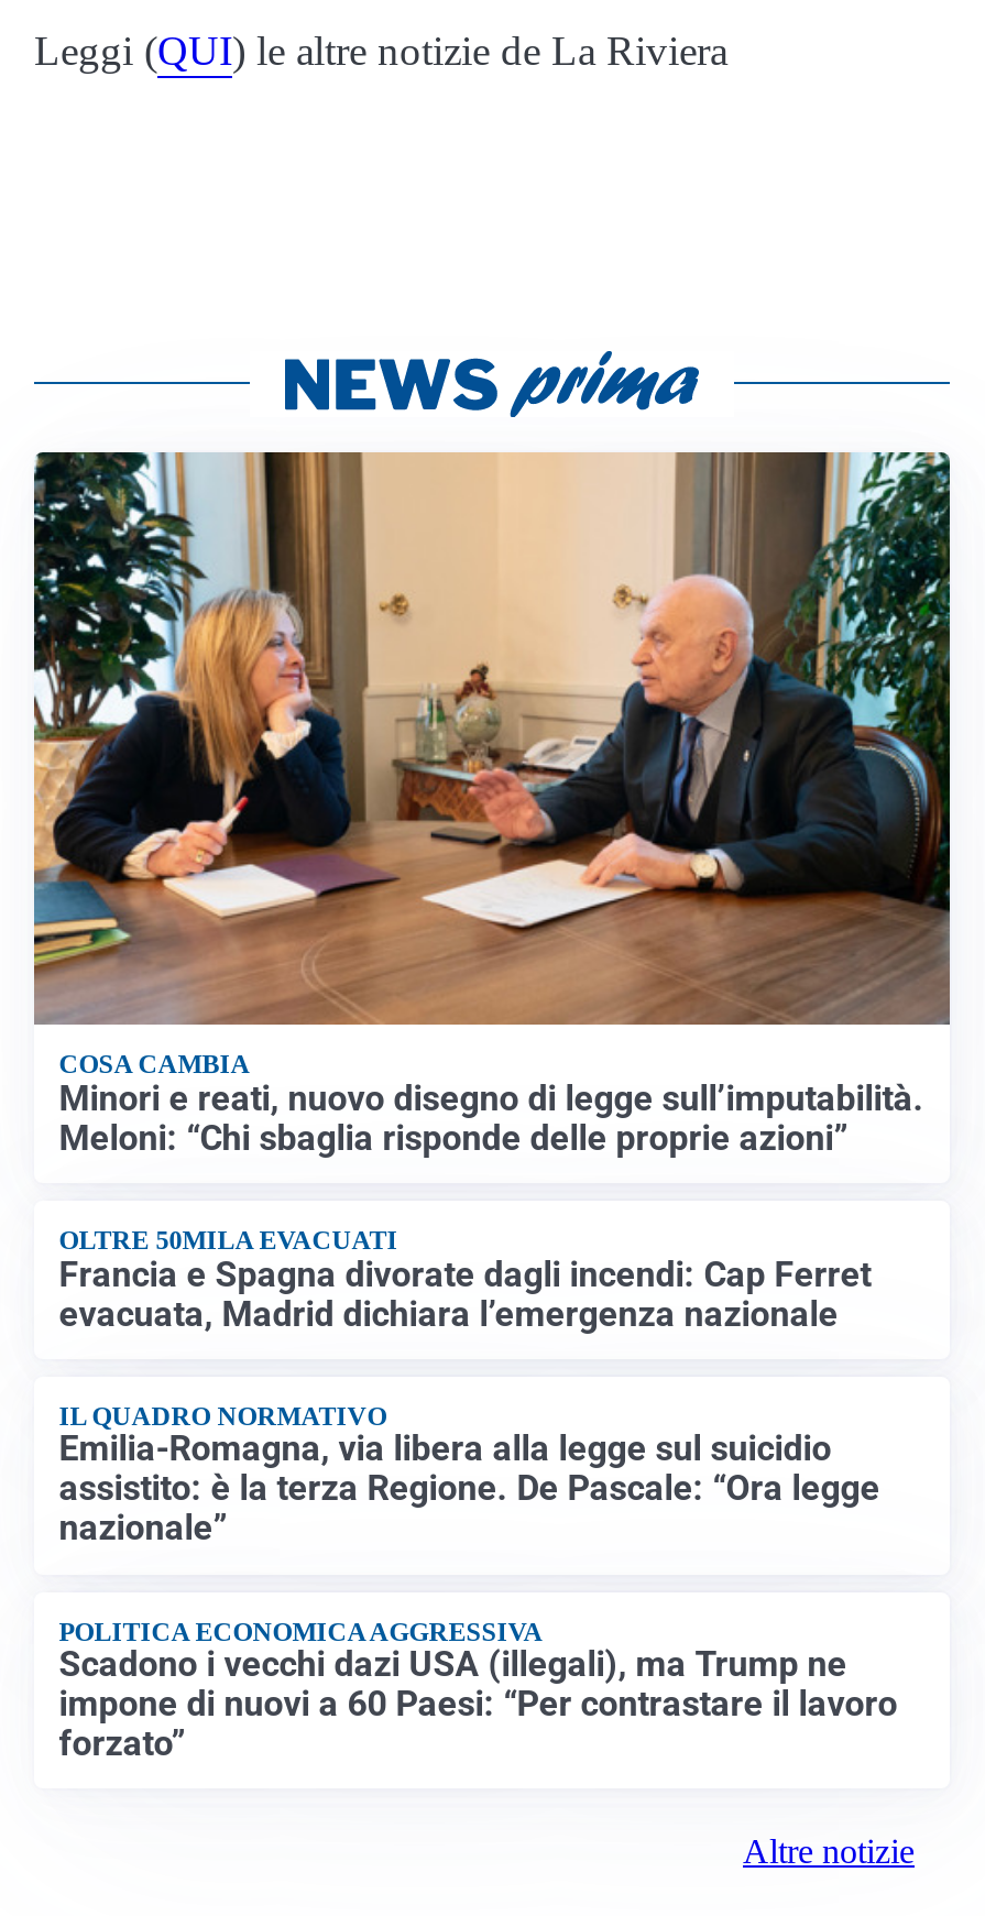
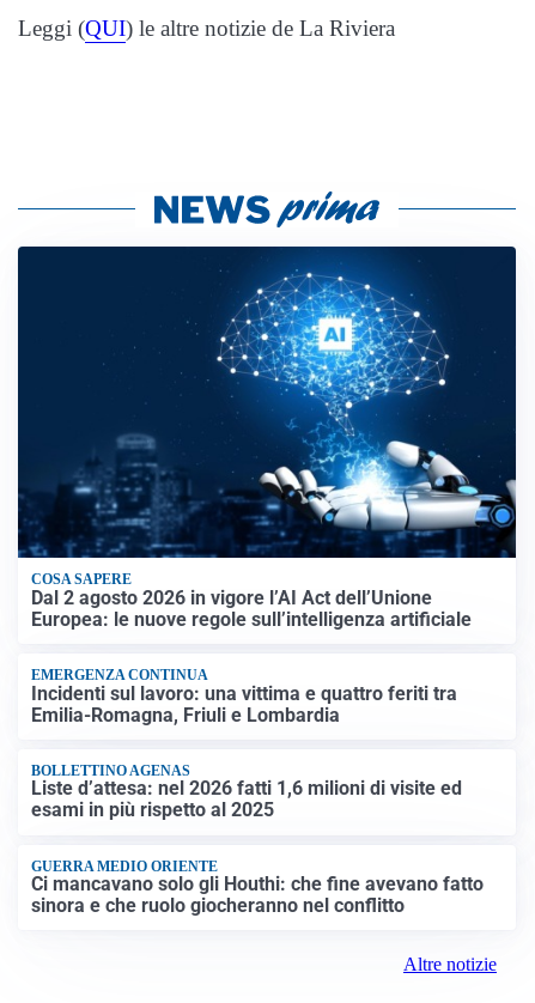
[32,450,952,1158] [image] | COSA CAMBIA | Minori e reati, nuovo disegno di legge sull’imputabilità. | Meloni: “Chi sbaglia risponde delle proprie azioni” -> [17,245,517,631] [image] | COSA SAPERE | Dal 2 agosto 2026 in vigore l’AI Act dell’Unione | Europea: le nuove regole sull’intelligenza artificiale
[59,1225,871,1334] OLTRE 50MILA EVACUATI | Francia e Spagna divorate dagli incendi: Cap Ferret | evacuata, Madrid dichiara l’emergenza nazionale -> [31,667,457,726] EMERGENZA CONTINUA | Incidenti sul lavoro: una vittima e quattro feriti tra | Emilia-Romagna, Friuli e Lombardia
[59,1401,880,1549] IL QUADRO NORMATIVO | Emilia-Romagna, via libera alla legge sul suicidio | assistito: è la terza Regione. De Pascale: “Ora legge | nazionale” -> [31,762,462,821] BOLLETTINO AGENAS | Liste d’attesa: nel 2026 fatti 1,6 milioni di visite ed | esami in più rispetto al 2025
[59,1616,897,1764] POLITICA ECONOMICA AGGRESSIVA | Scadono i vecchi dazi USA (illegali), ma Trump ne | impone di nuovi a 60 Paesi: “Per contrastare il lavoro | forzato” -> [31,858,484,917] GUERRA MEDIO ORIENTE | Ci mancavano solo gli Houthi: che fine avevano fatto | sinora e che ruolo giocheranno nel conflitto

